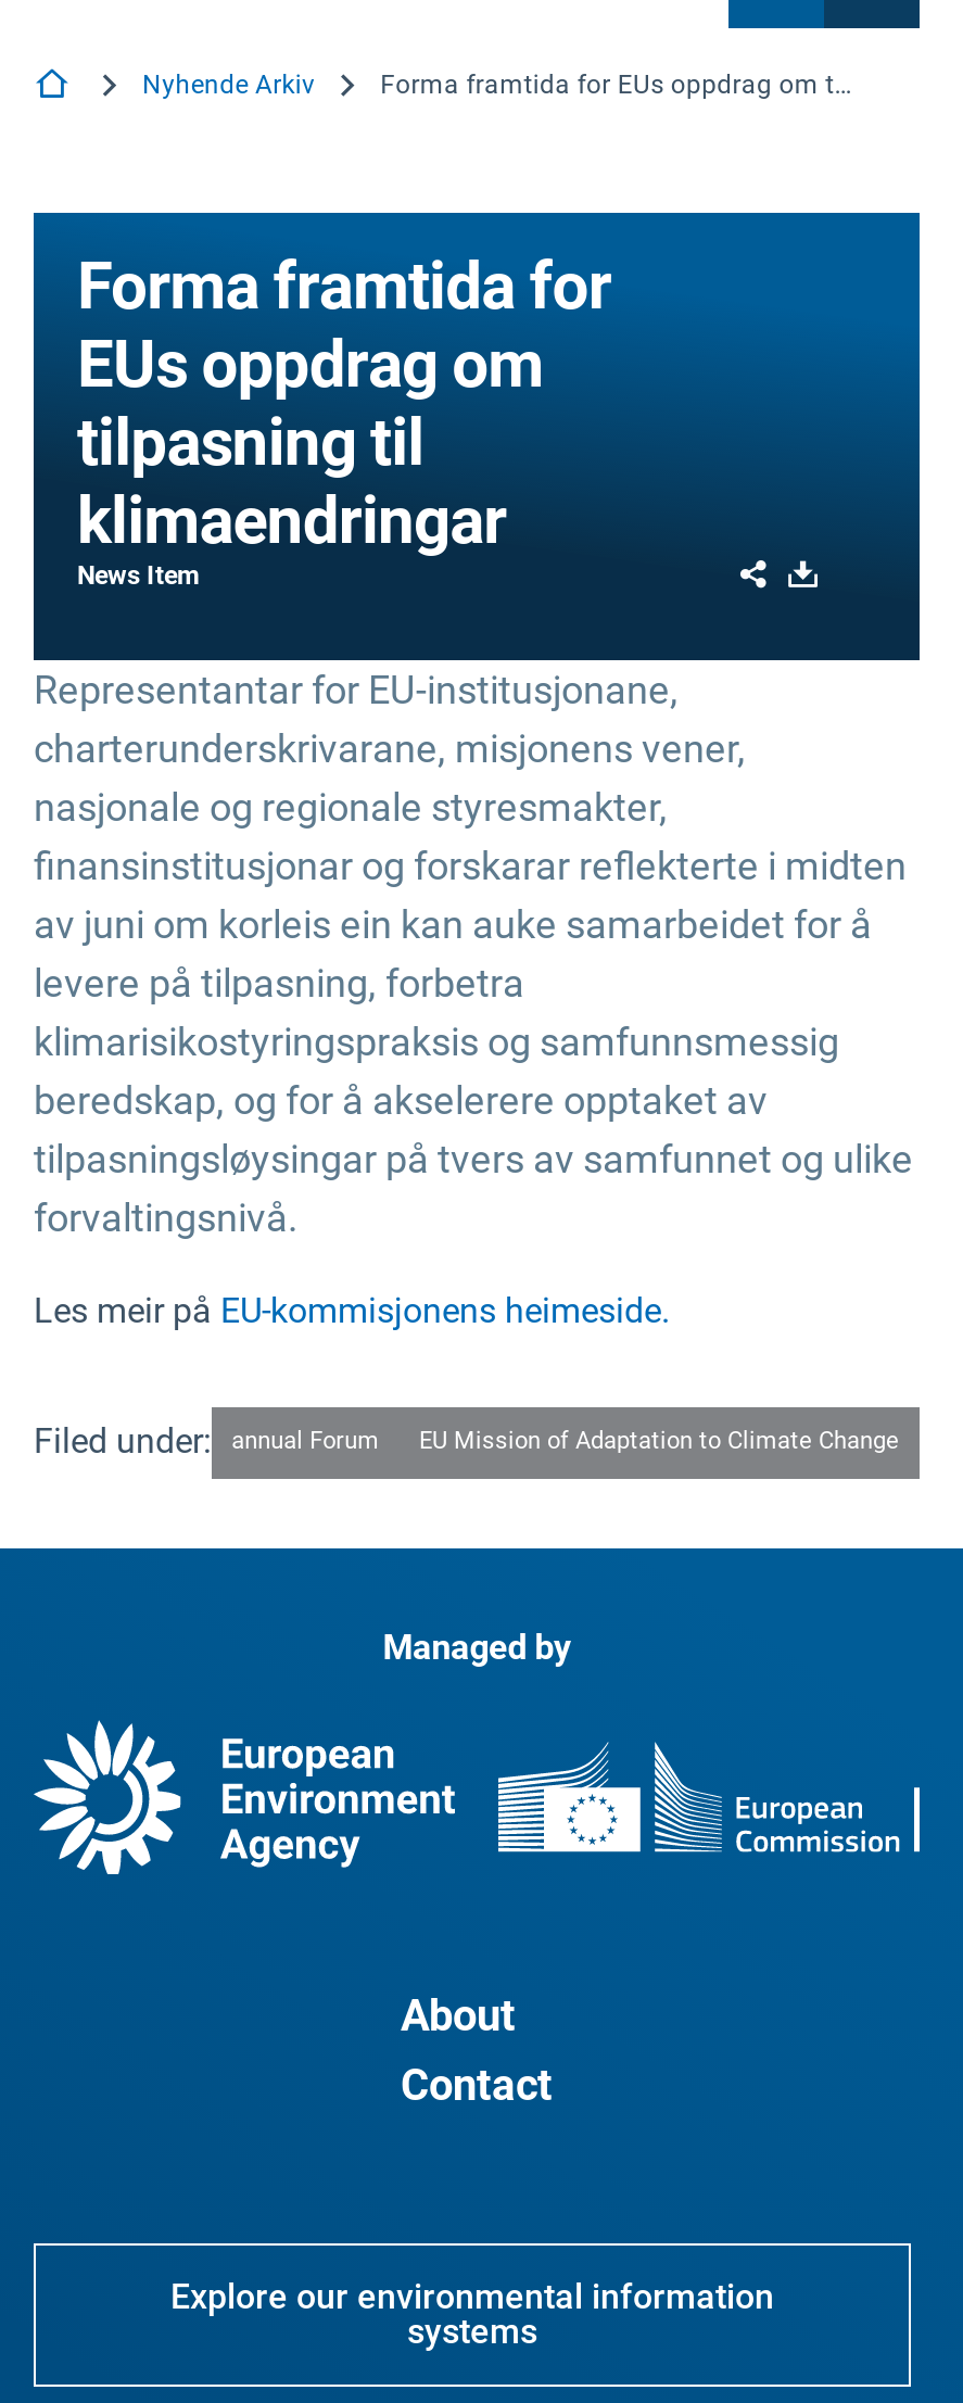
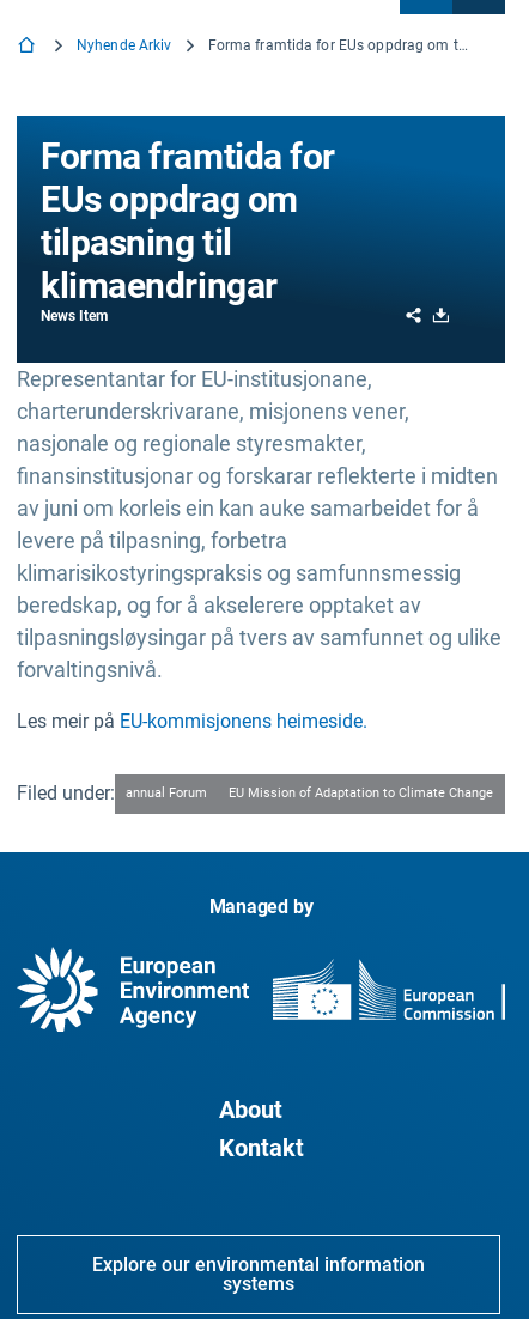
[401,2059,553,2112] Contact -> [218,1134,303,1163] Kontakt

